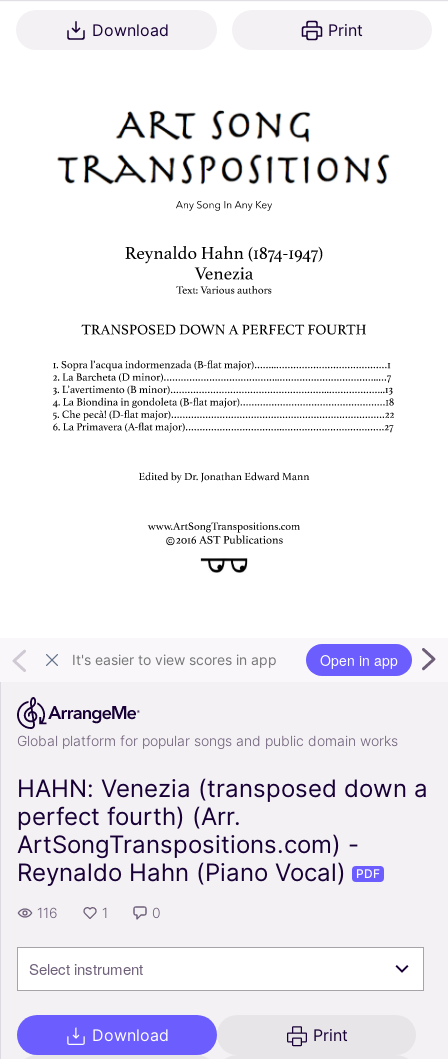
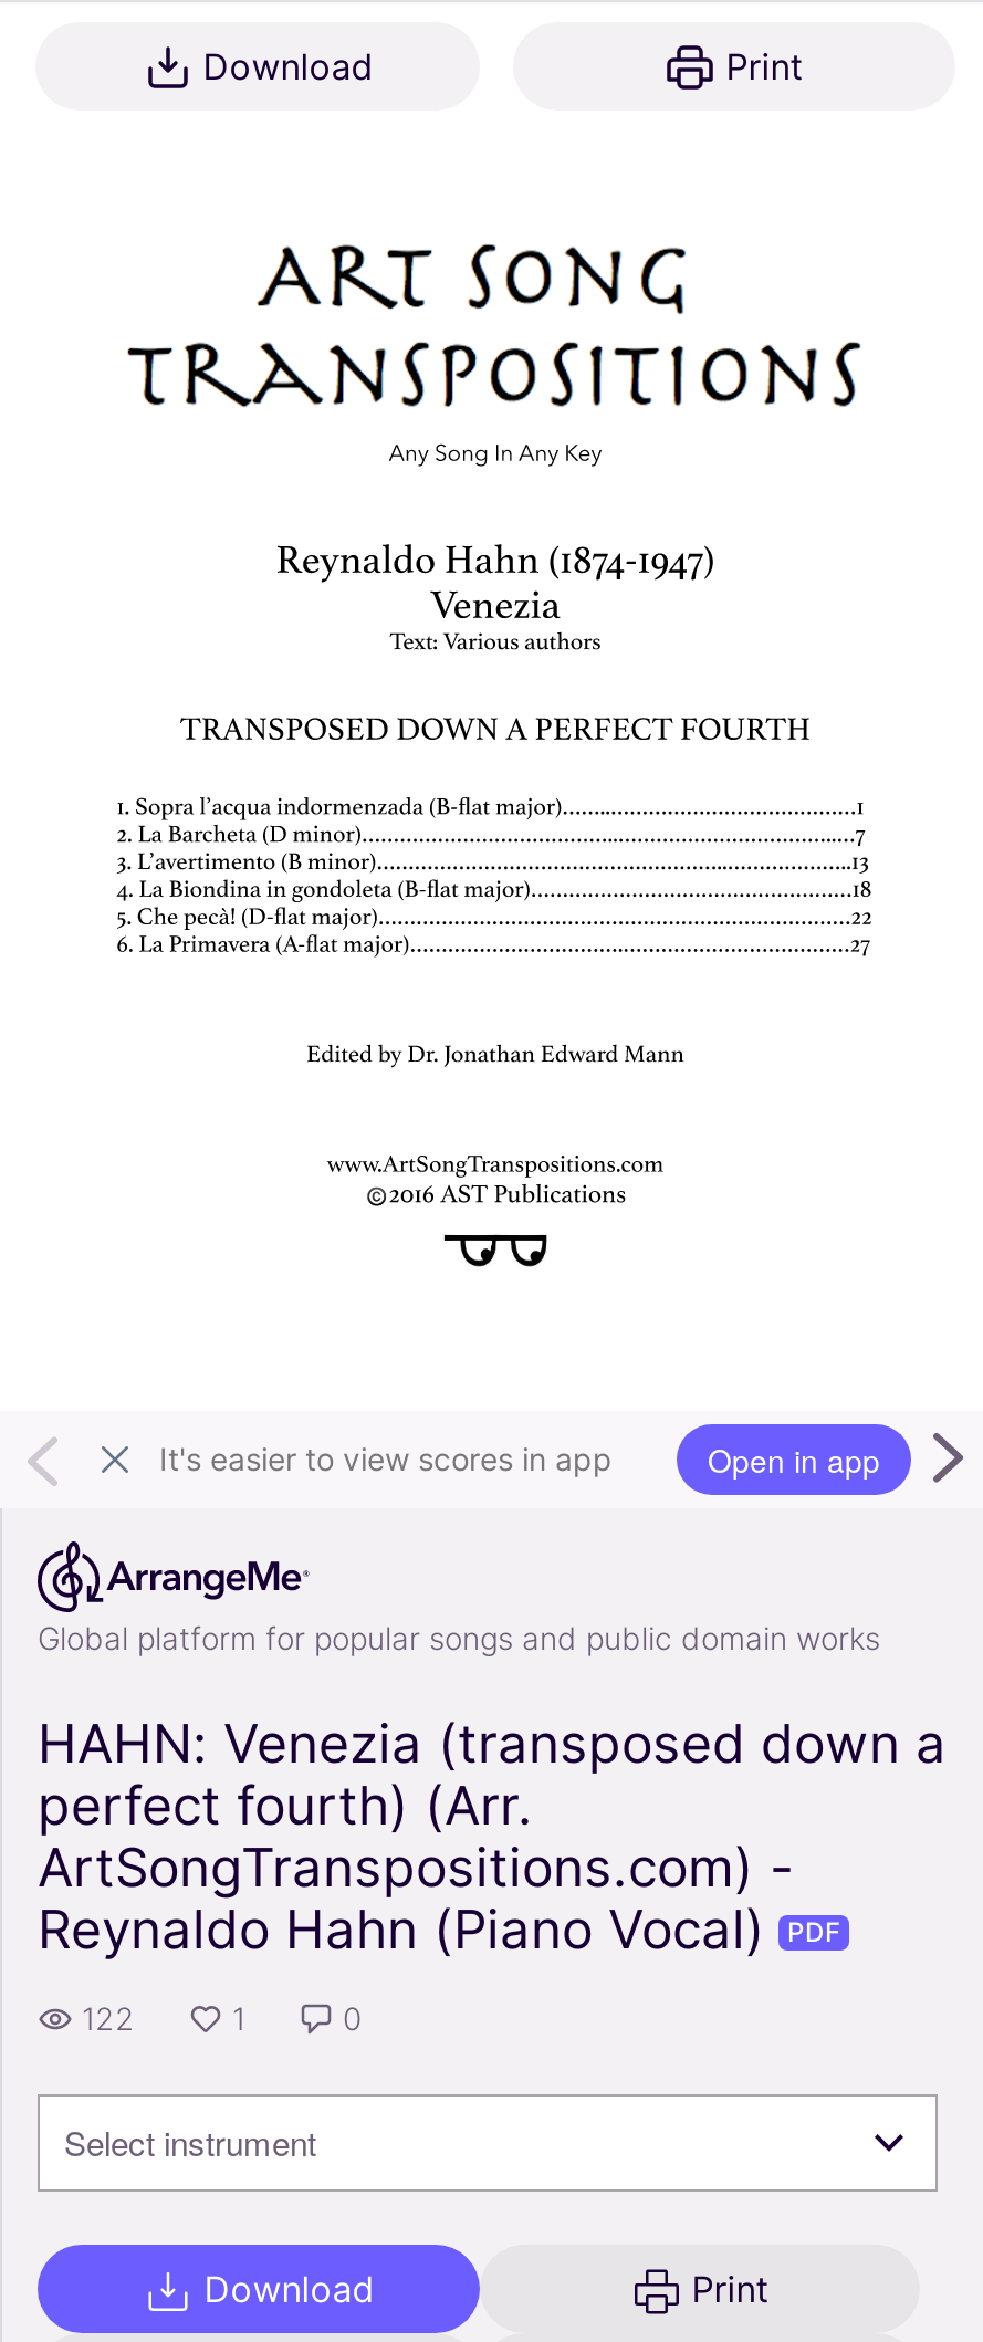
[37,904,58,921] 116 -> [82,2000,135,2037] 122

